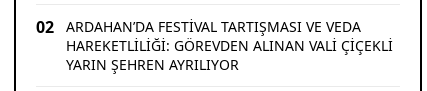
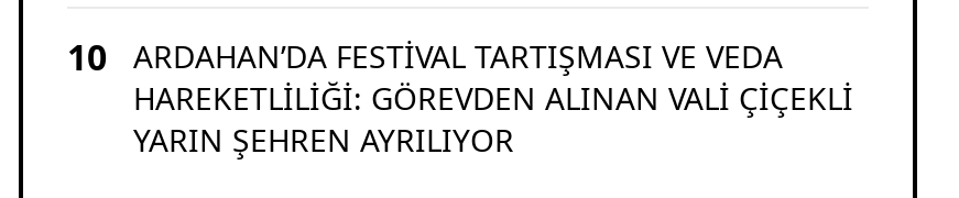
[36,16,361,38] 02 ARDAHAN’DA FESTİVAL TARTIŞMASI VE VEDA -> [67,33,783,81] 10 ARDAHAN’DA FESTİVAL TARTIŞMASI VE VEDA

